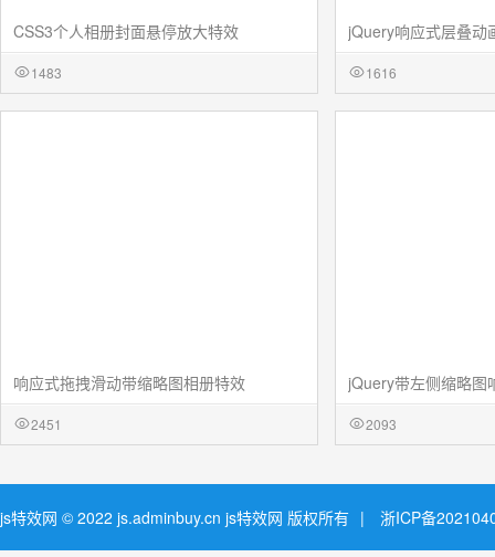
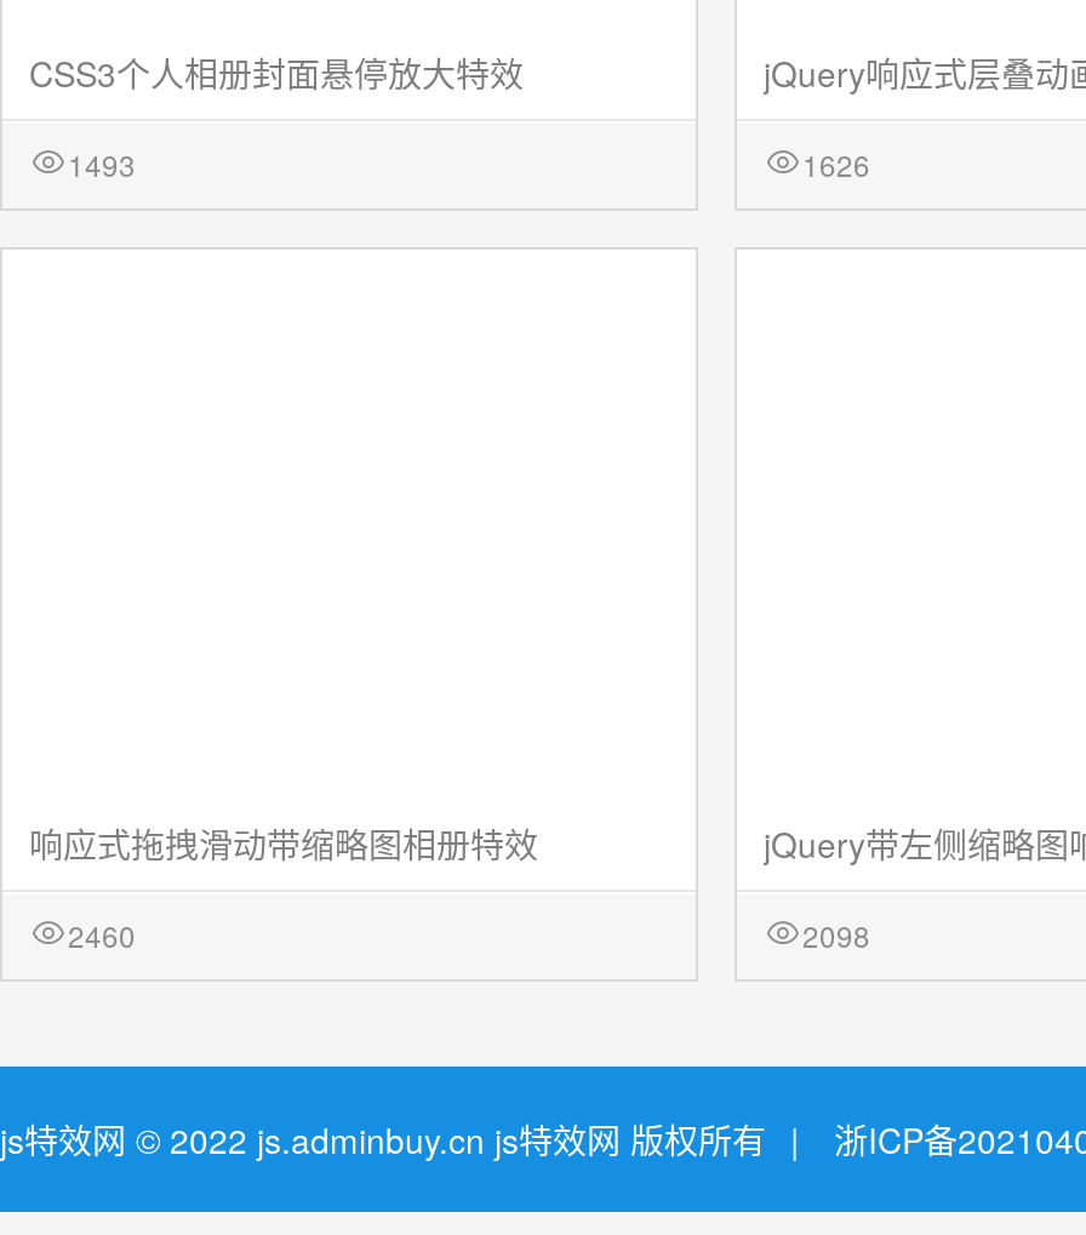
[31,63,62,82] 1483 -> [68,143,136,184] 1493
[366,63,397,82] 1616 -> [802,143,870,184] 1626
[31,414,62,433] 2451 -> [68,914,136,955] 2460
[366,414,397,433] 2093 -> [802,914,870,955] 2098

